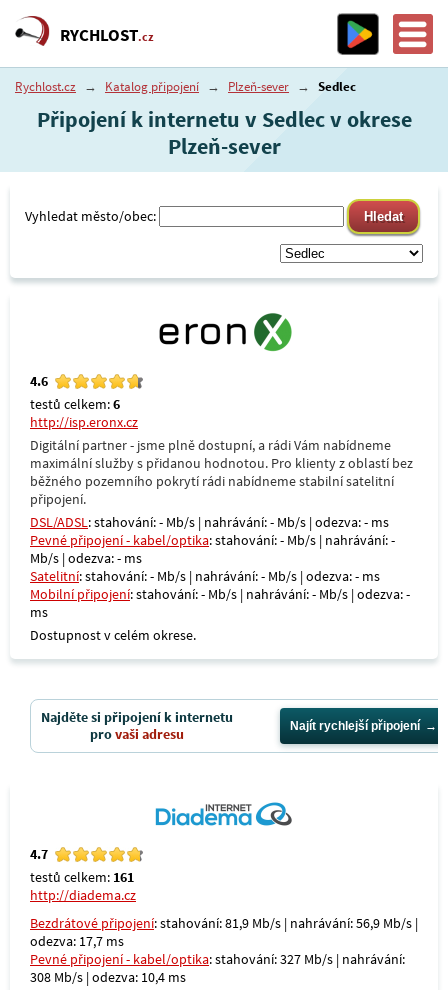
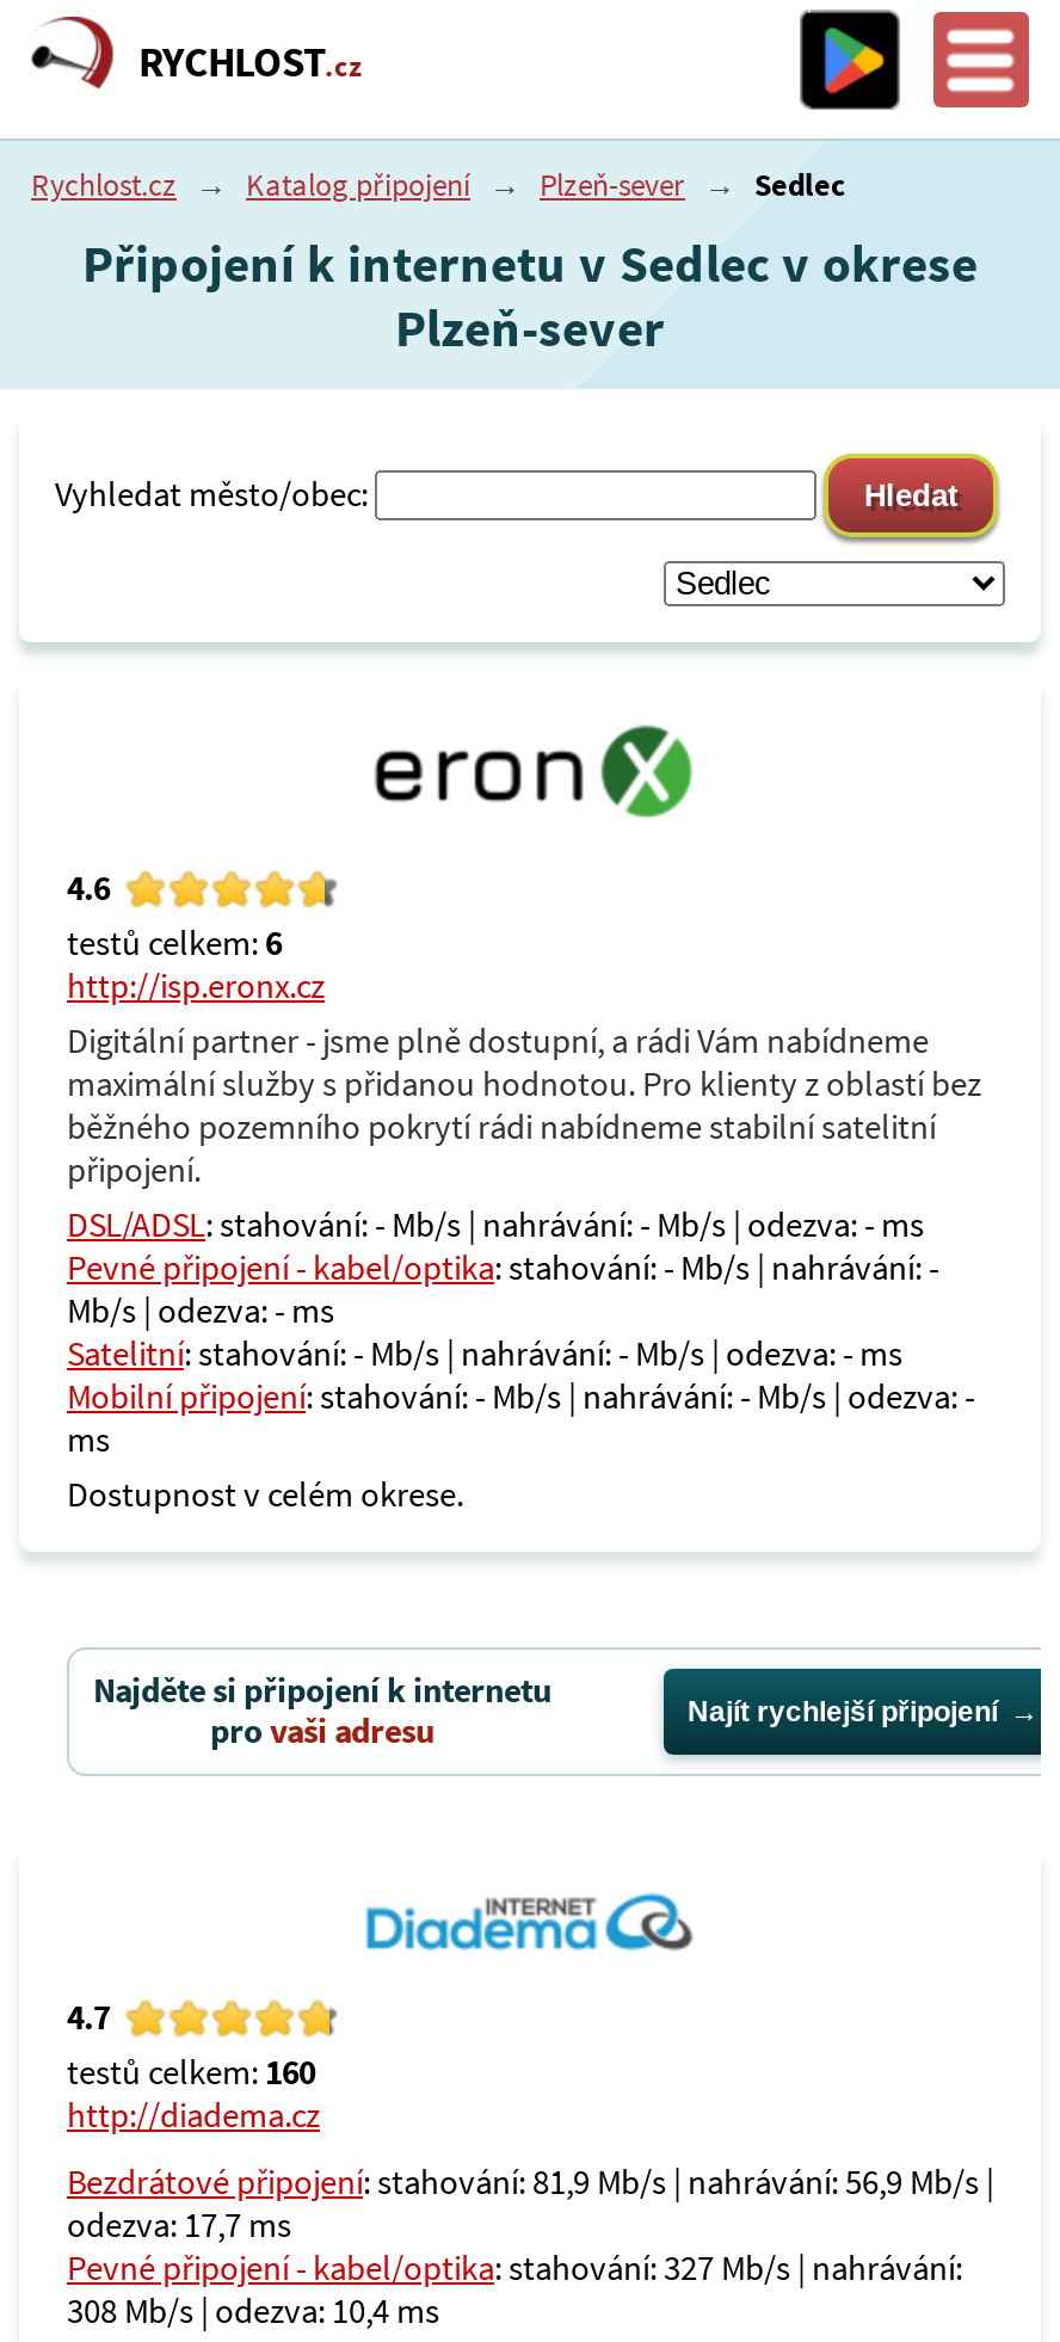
[30,868,134,886] testů celkem: 161 -> [67,2051,315,2094] testů celkem: 160

